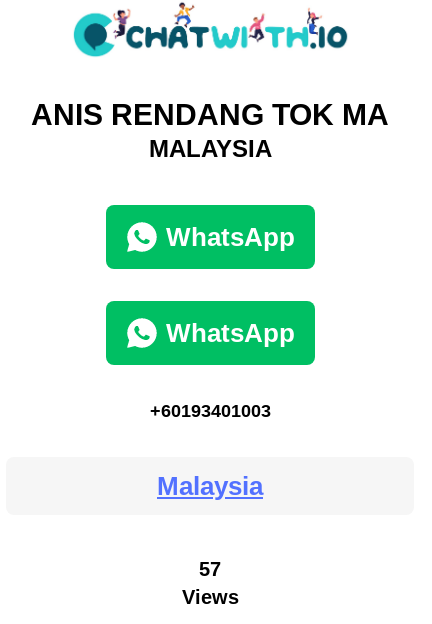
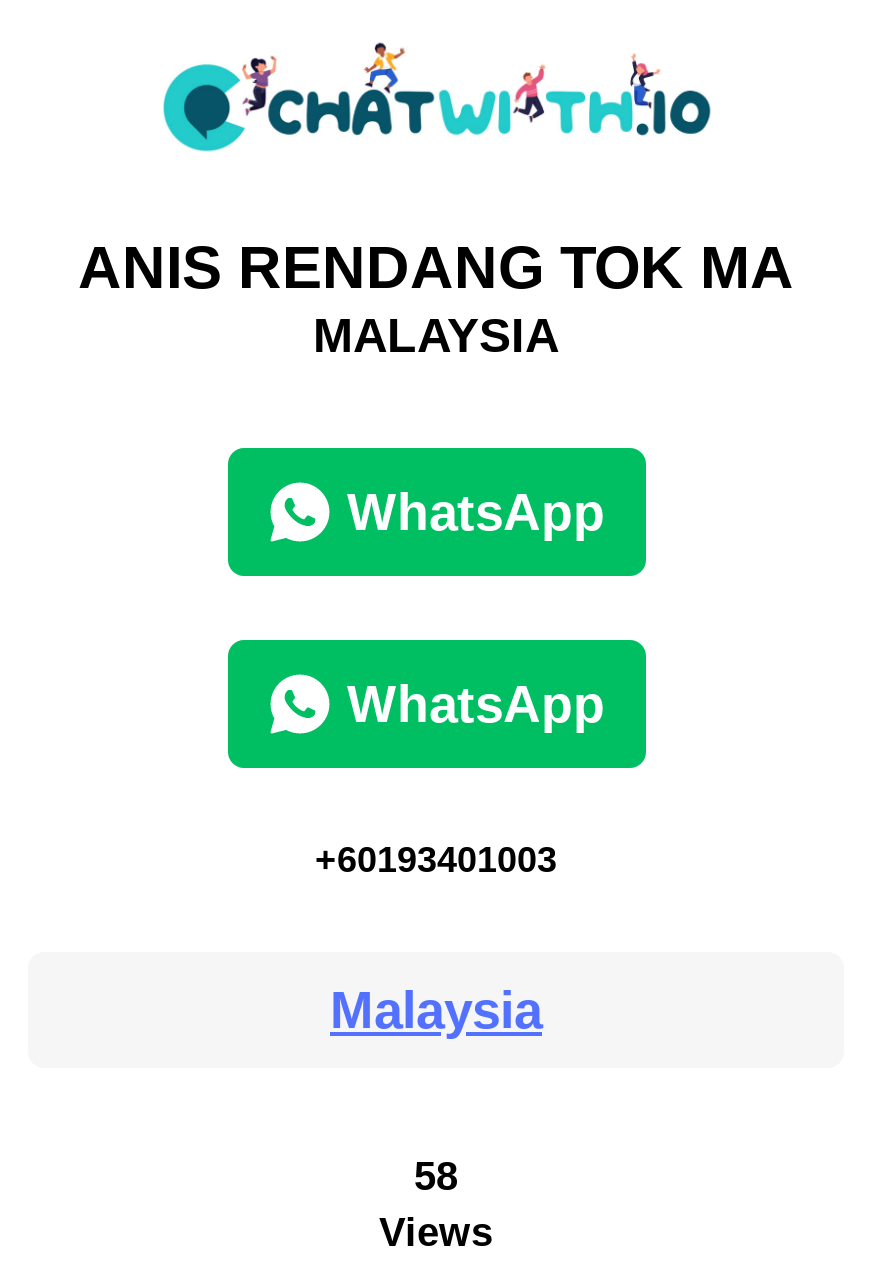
[199,558,221,580] 57 -> [414,1154,458,1198] 58

